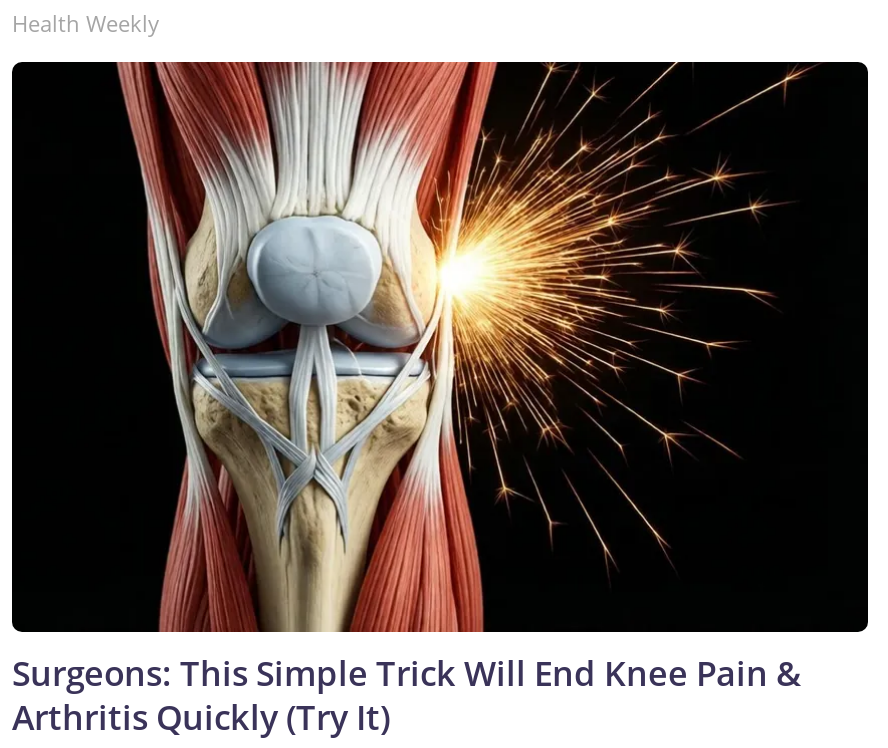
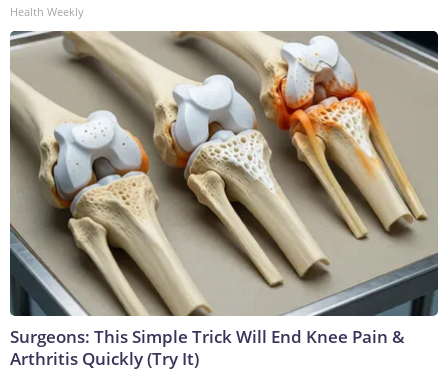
[10,60,870,634] [image] -> [9,30,439,317] [image]

